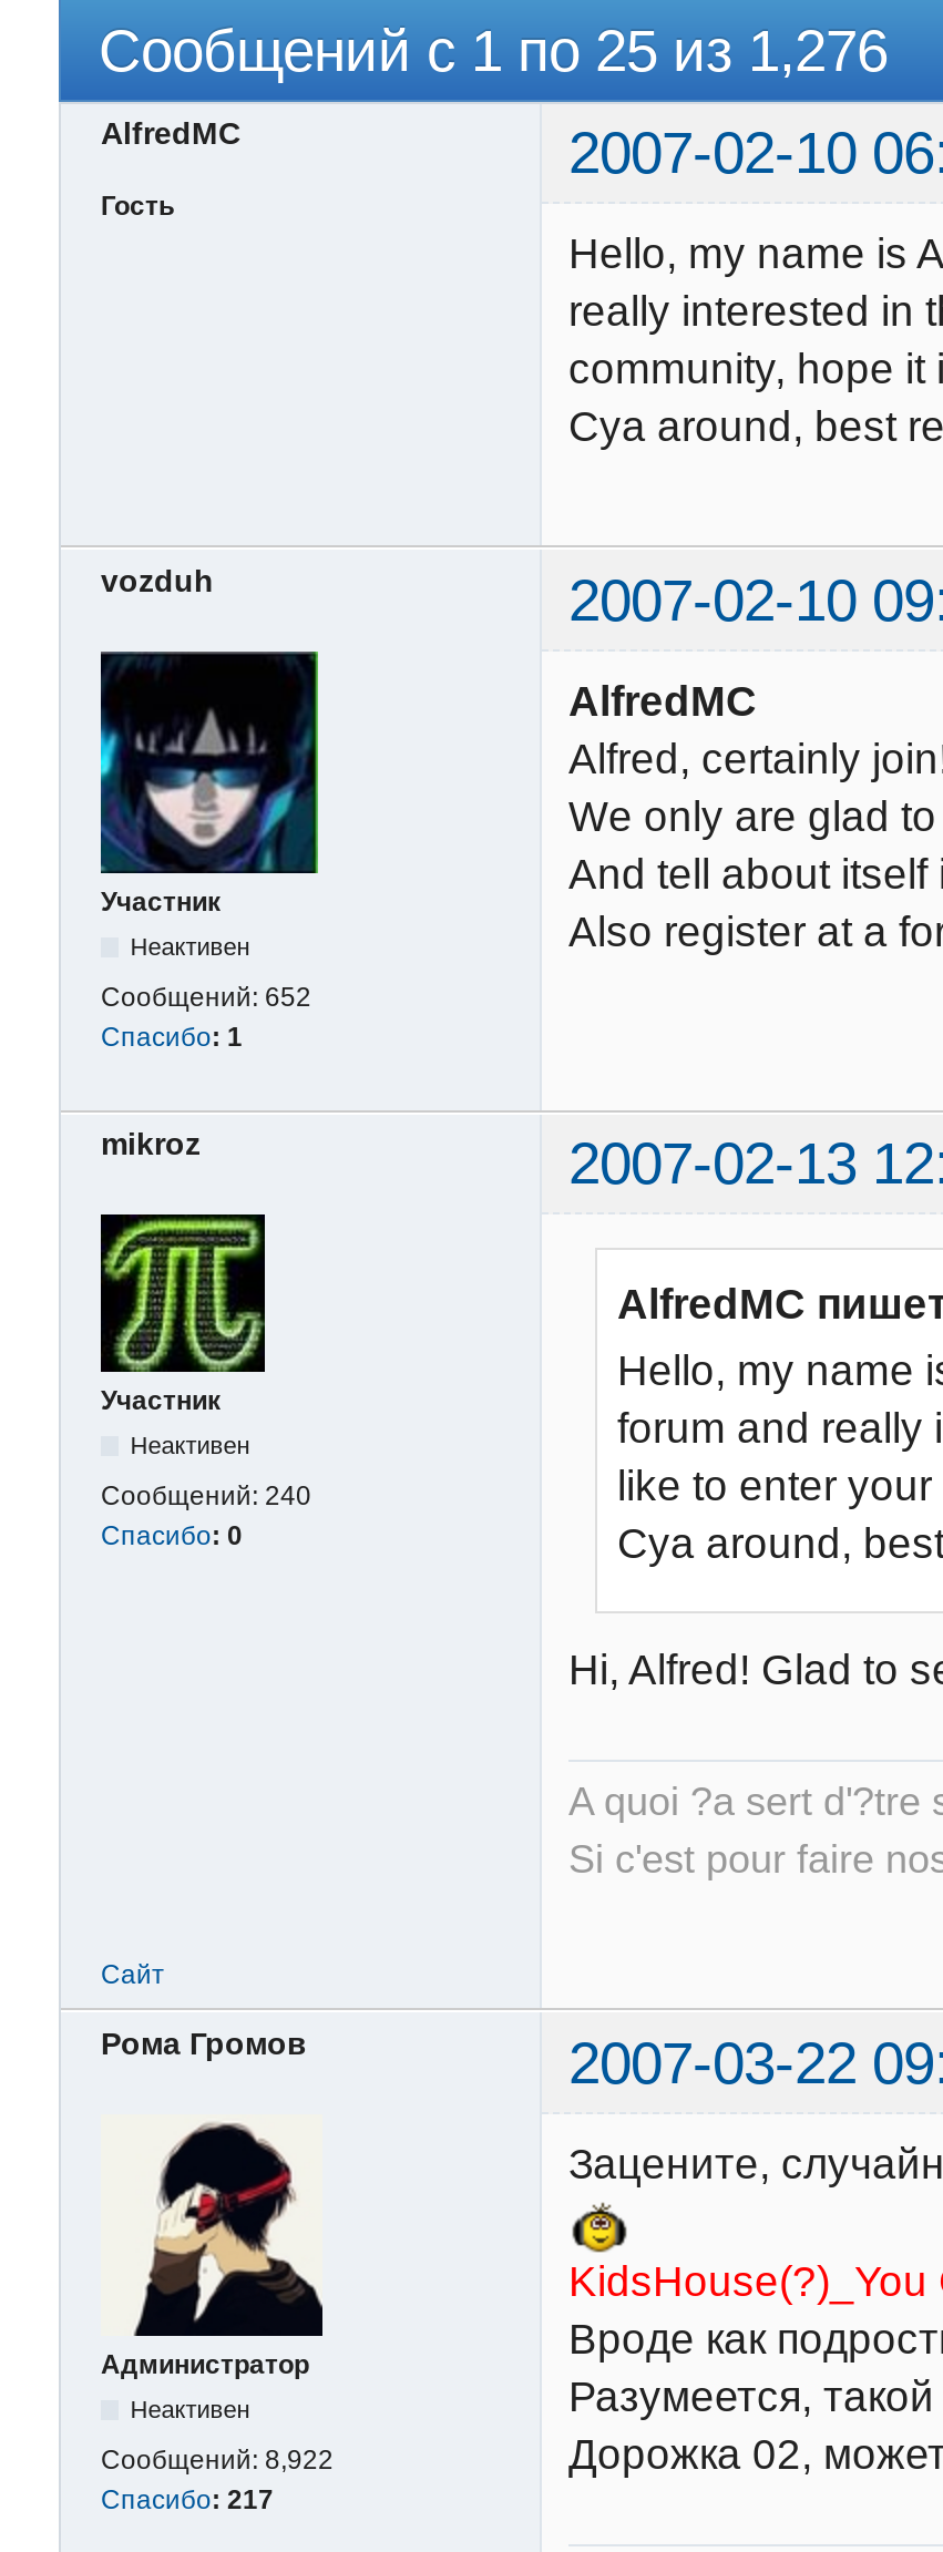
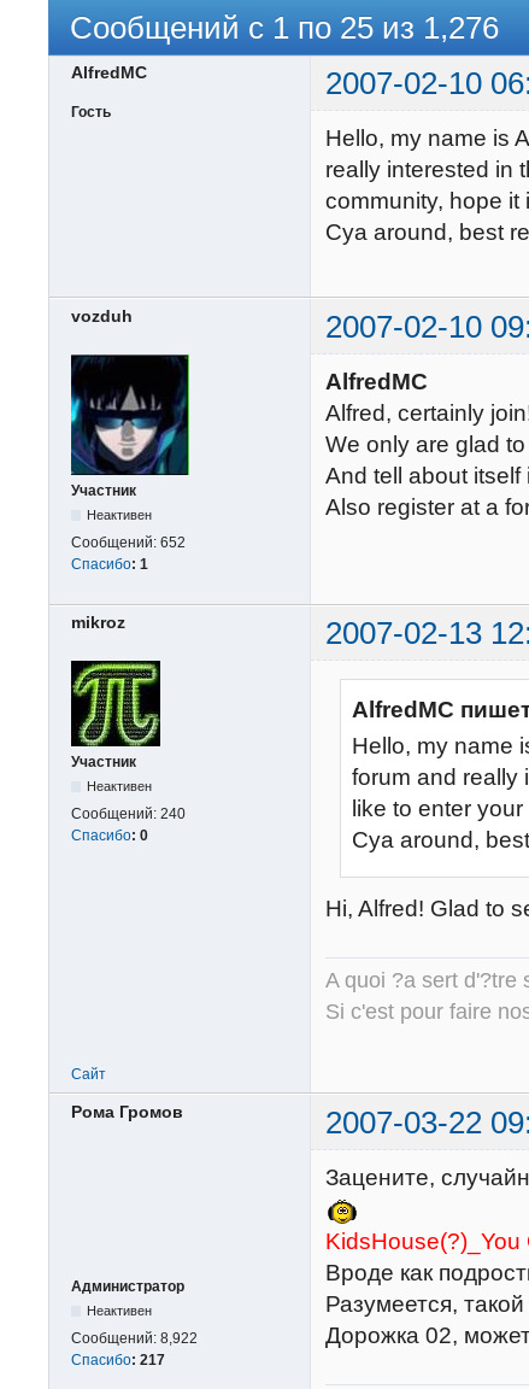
[132,2121,325,2338] [image] -> none

